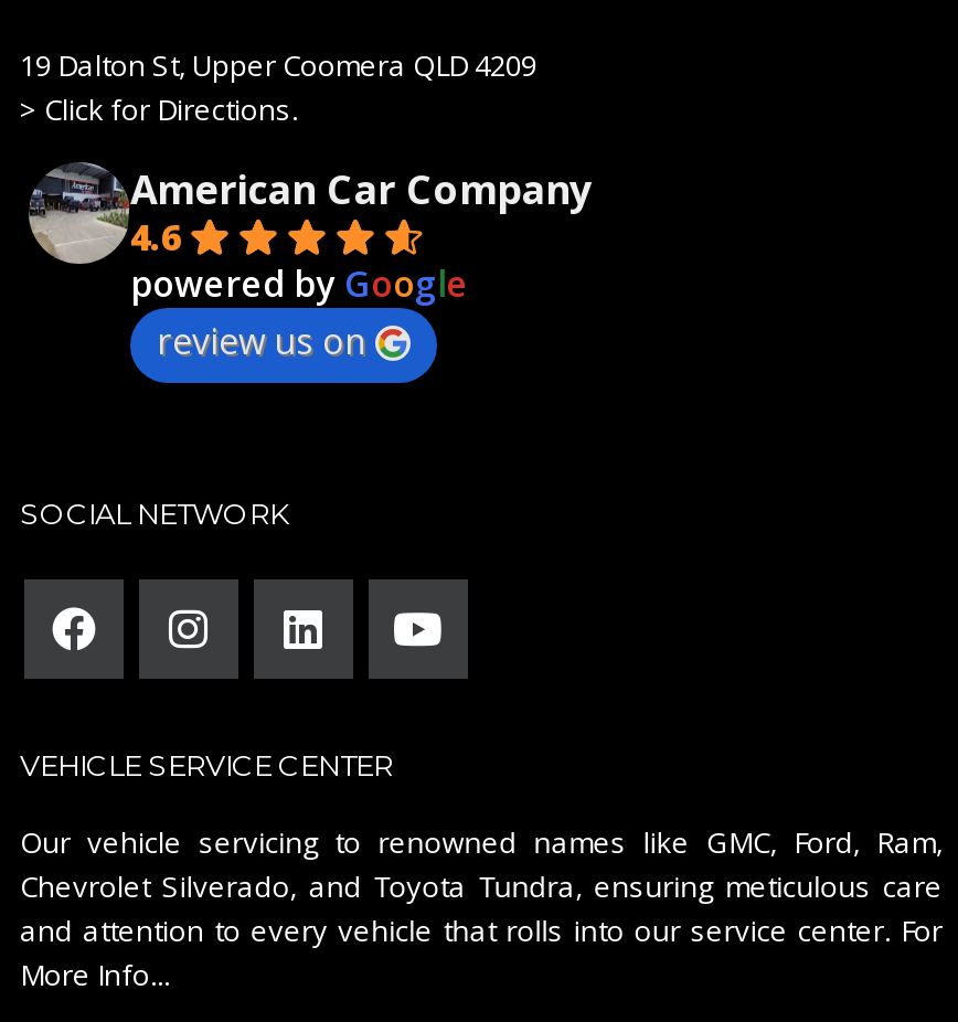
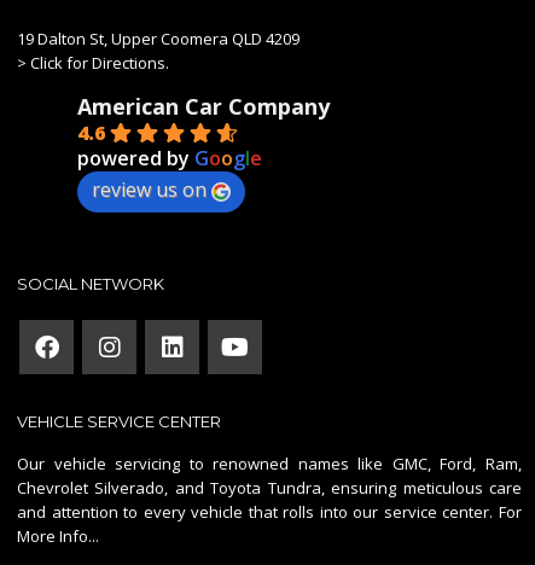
[26,161,124,267] [image] -> none

